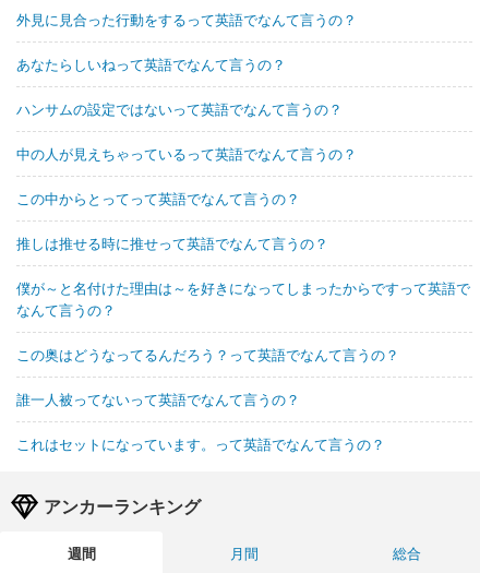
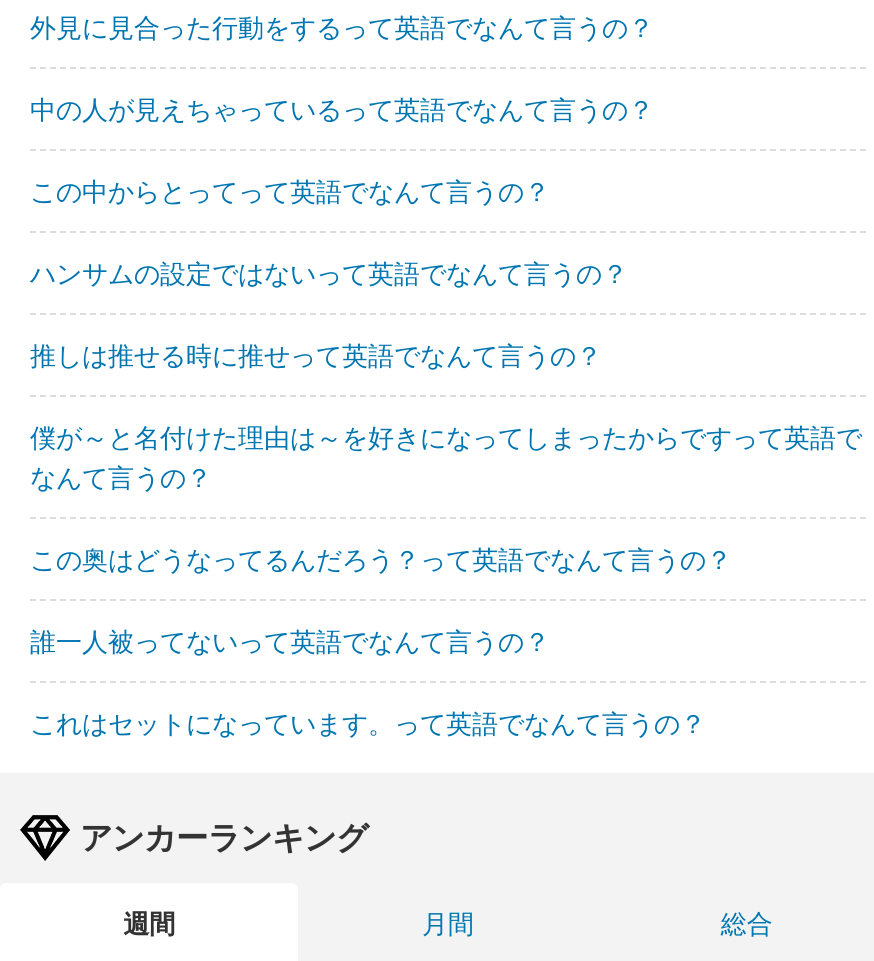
[16,55,286,75] あなたらしいねって英語でなんて言うの？ -> none
moved [16,100,343,119] -> [30,256,628,292]: ハンサムの設定ではないって英語でなんて言うの？
moved [16,145,357,209] -> [30,92,654,210]: 中の人が見えちゃっているって英語でなんて言うの？ | この中からとってって英語でなんて言うの？

